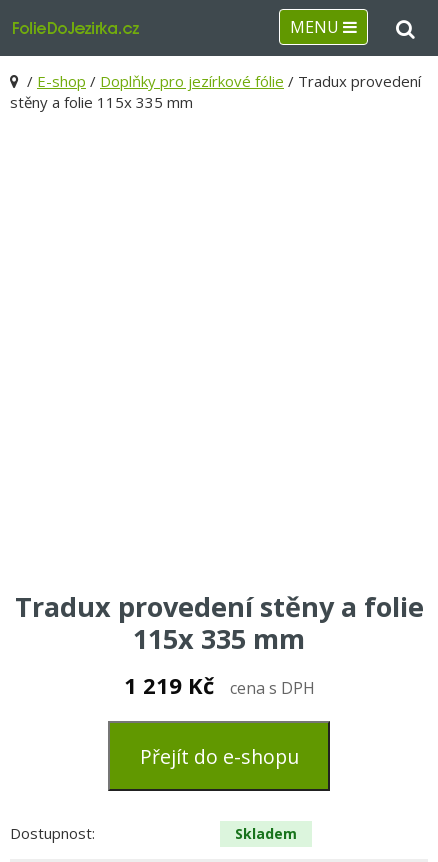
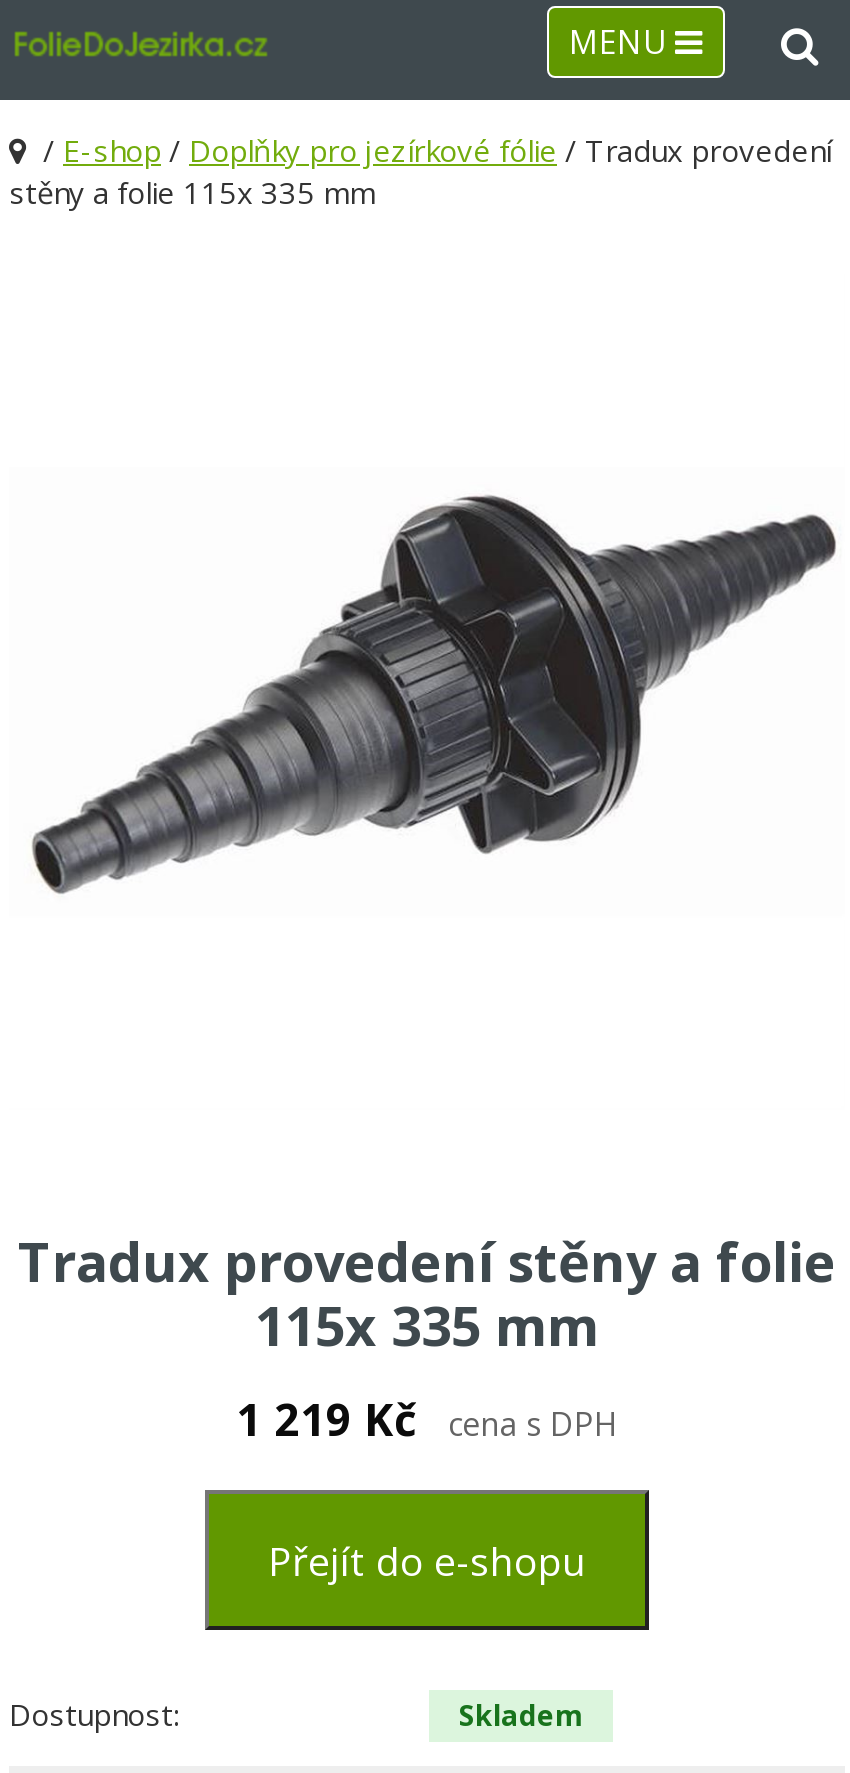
none -> [31,494,837,896] [image]

